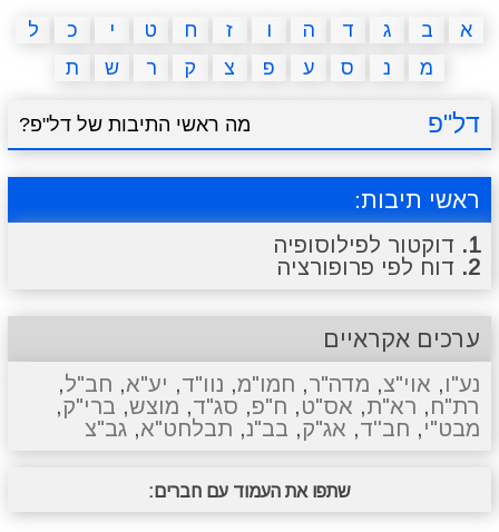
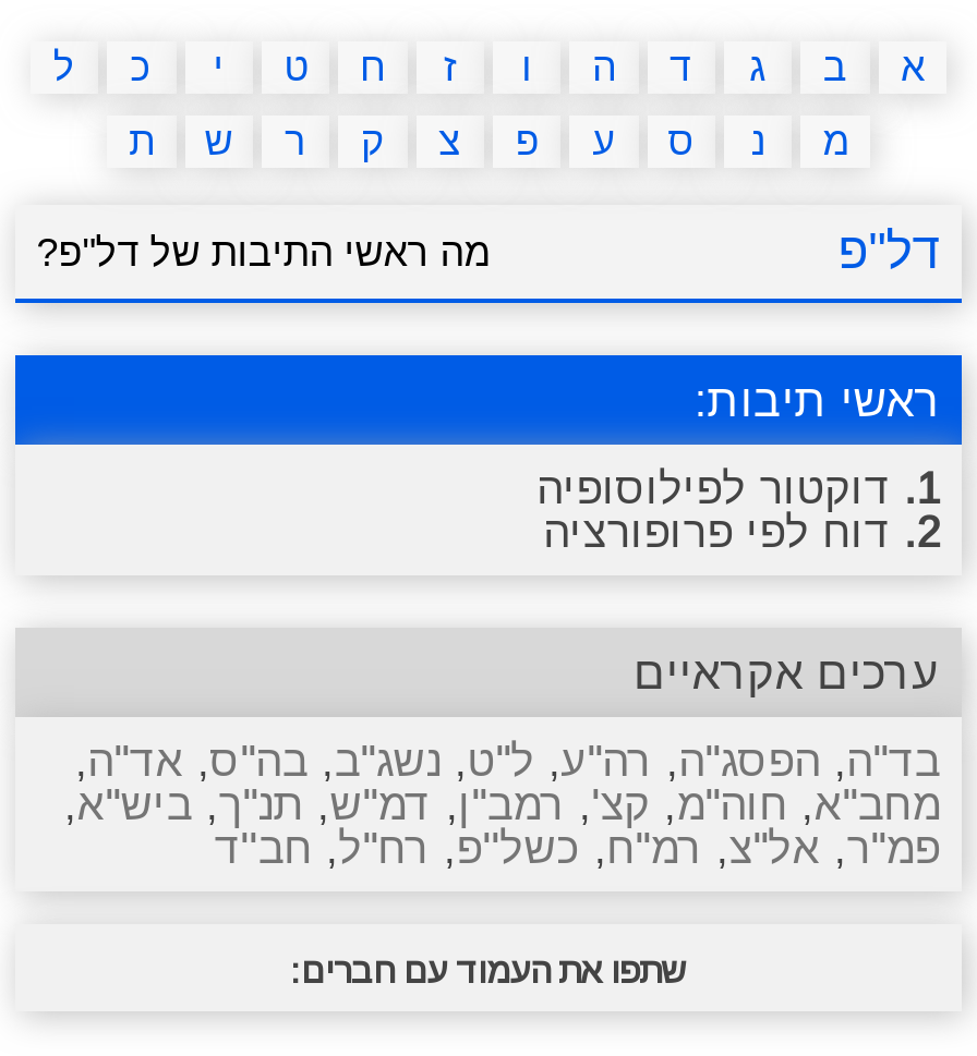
[56,371,480,440] נע"ו, אוי"צ, מדה"ר, חמו"מ, נוו"ד, יע"א, חב"ל, | רת"ח, רא"ת, אס"ט, ח"פ, סג"ד, מוצש, ברי"ק, | מבט"י, חב''ד, אג"ק, בב"נ, תבלחט"א, גב"צ -> [64,736,941,871] בד"ה, הפסג"ה, רה"ע, ל"ט, נשג"ב, בה"ס, אד"ה, | מחב"א, חוה"מ, קצ', רמב"ן, דמ"ש, תנ"ך, ביש"א, | פמ"ר, אל"צ, רמ"ח, כשל''פ, רח"ל, חב''ד

